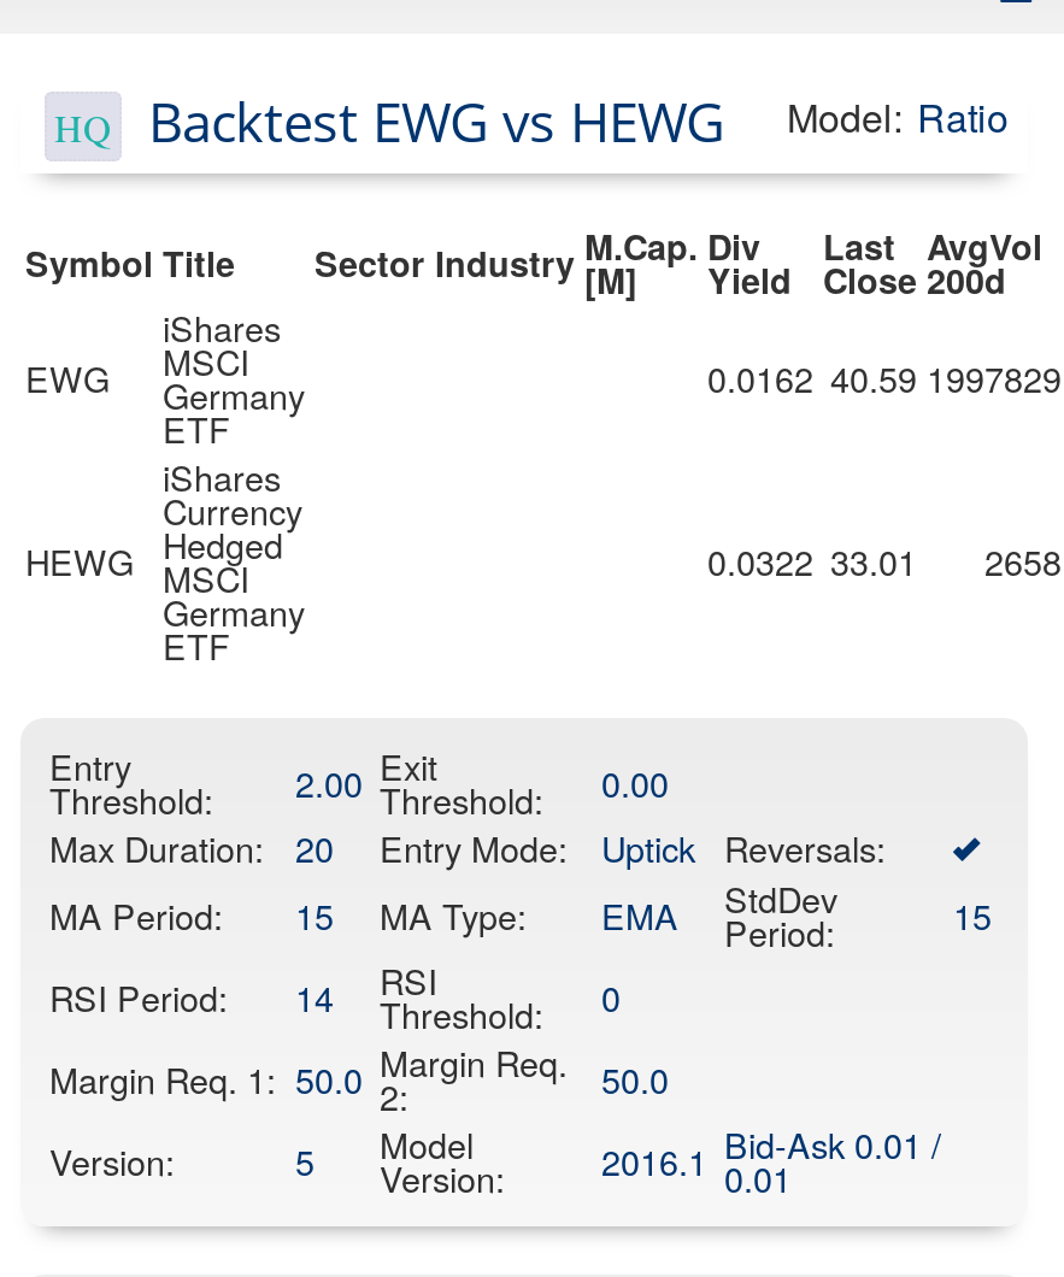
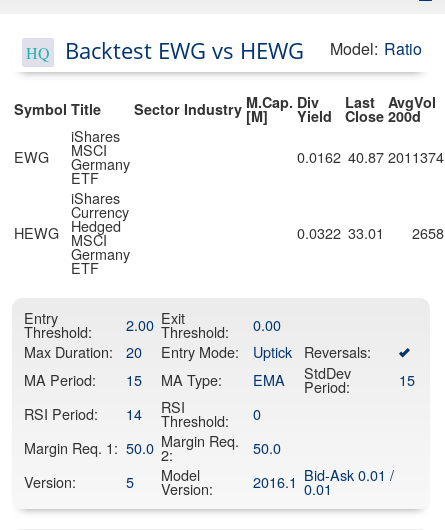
[707,352,1062,402] 0.0162 40.59 1997829 -> [297,146,444,167] 0.0162 40.87 2011374

